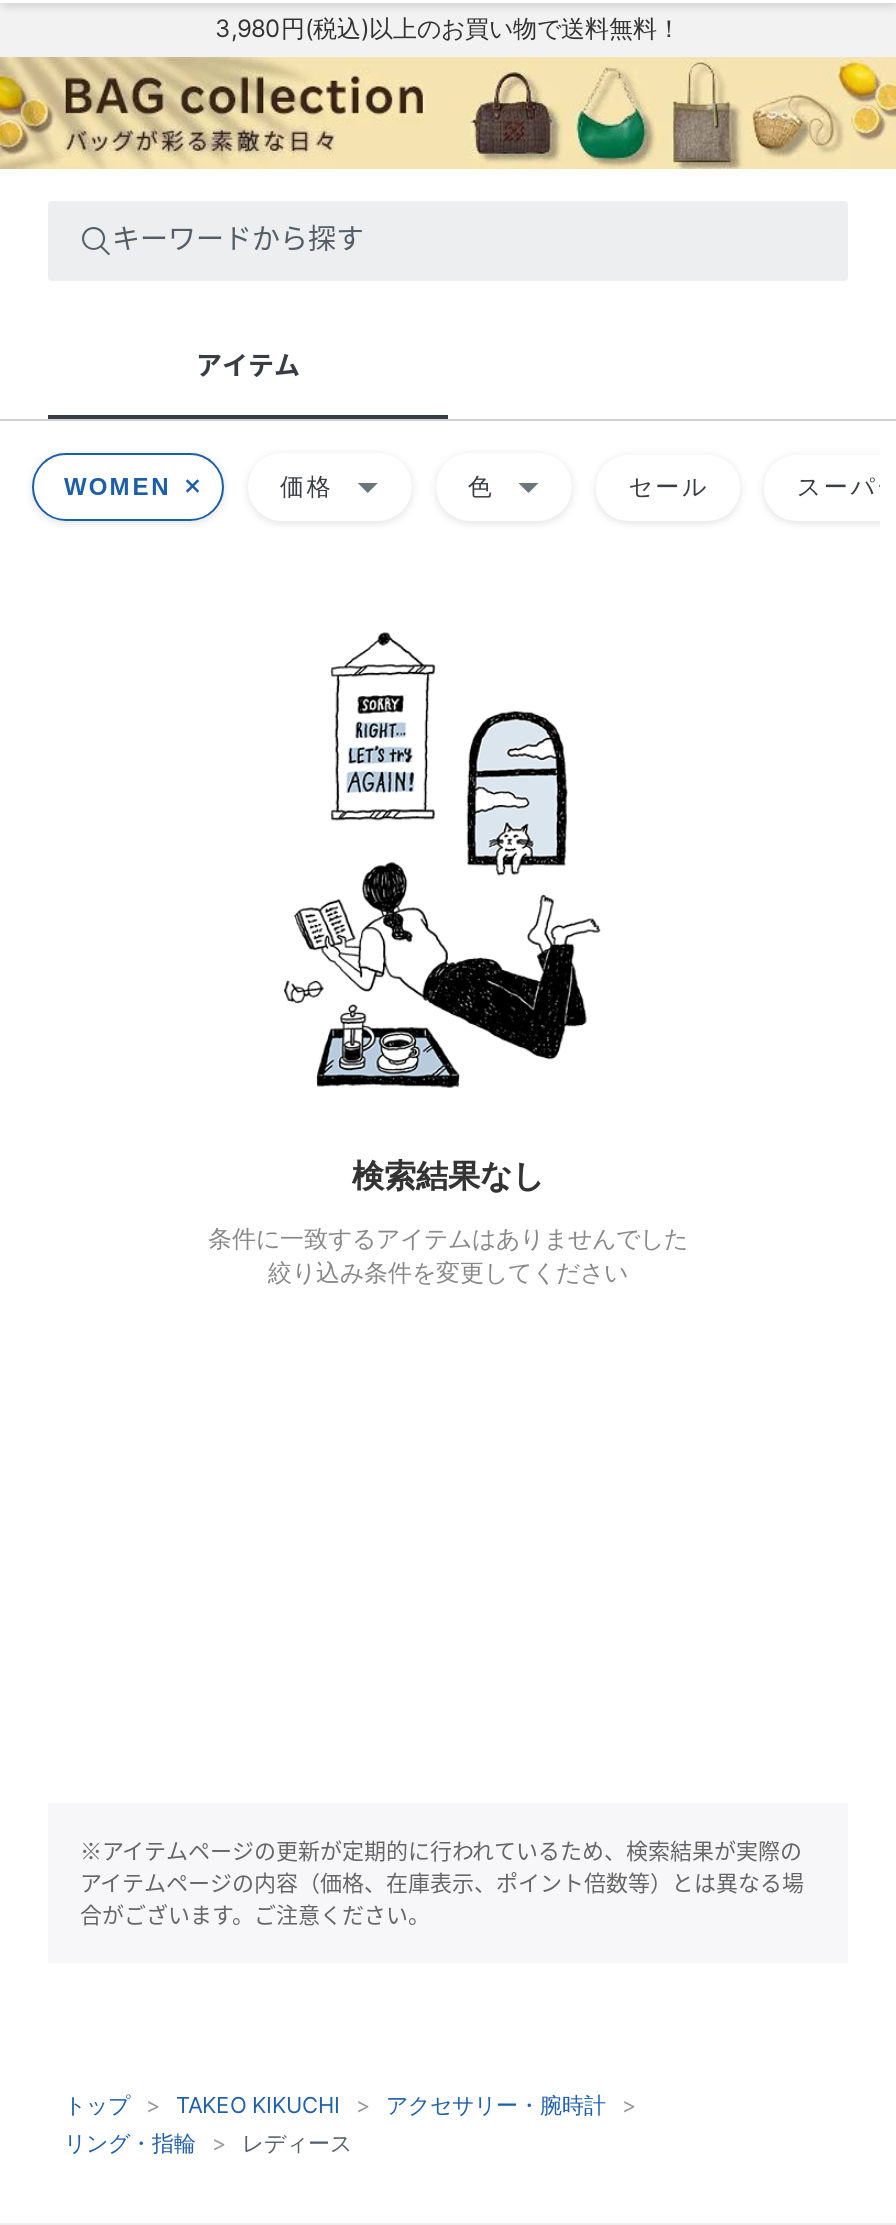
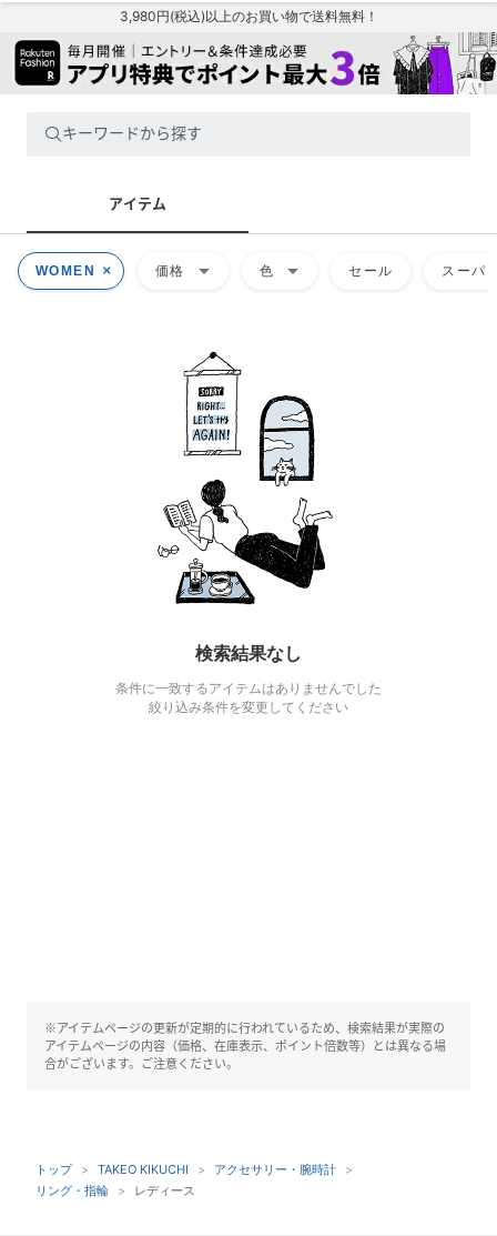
[6,57,890,169] [image] -> [3,31,494,96] [image]

